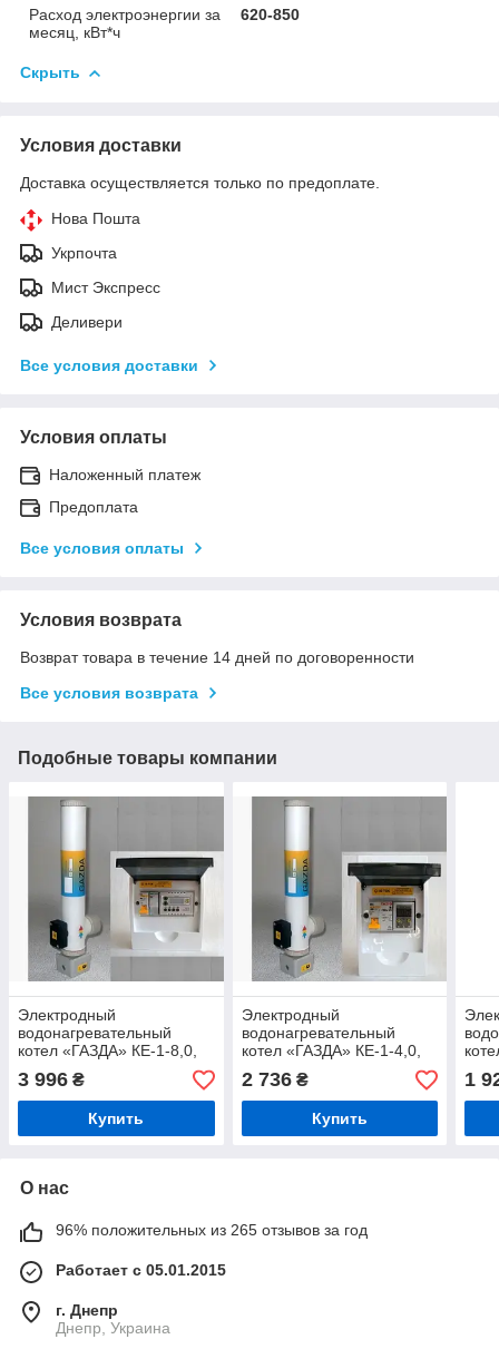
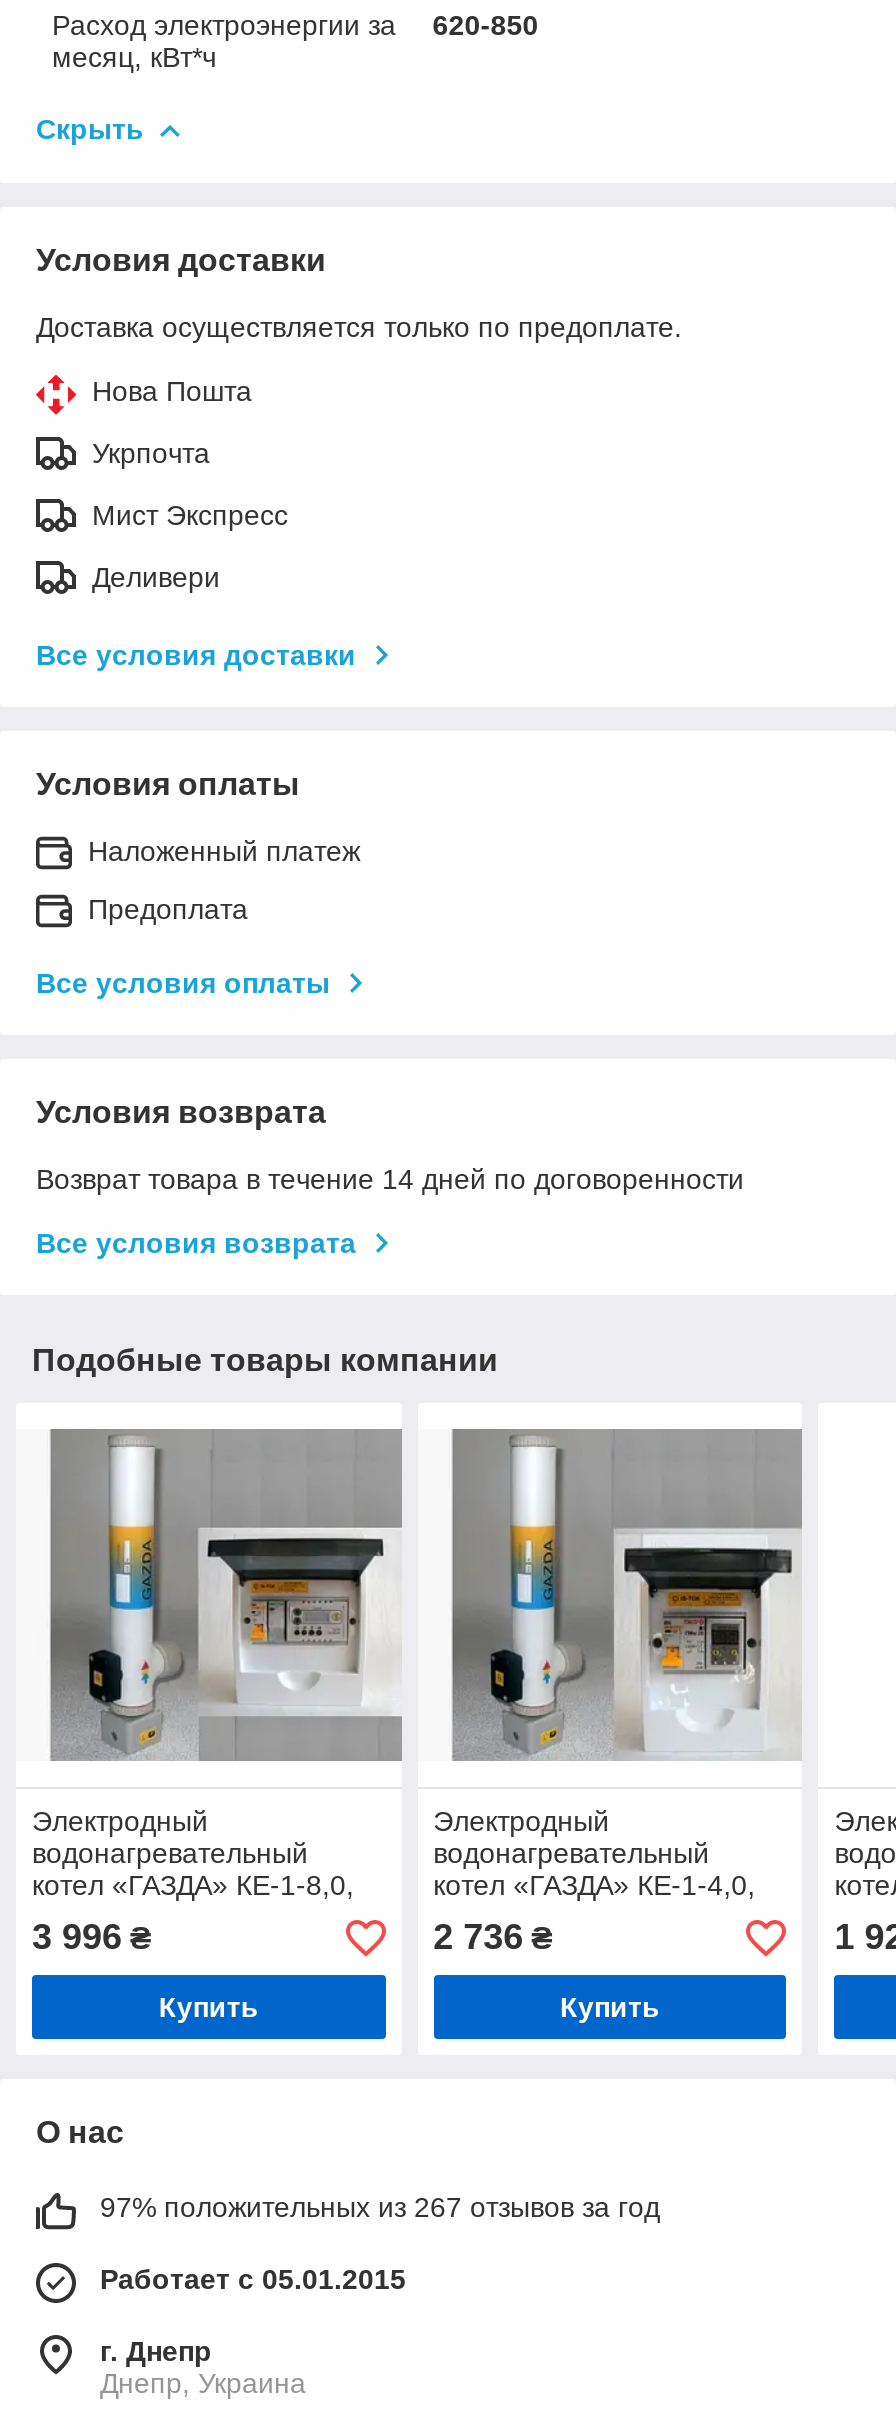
[56,1221,368,1239] 96% положительных из 265 отзывов за год -> [100,2192,660,2224] 97% положительных из 267 отзывов за год

